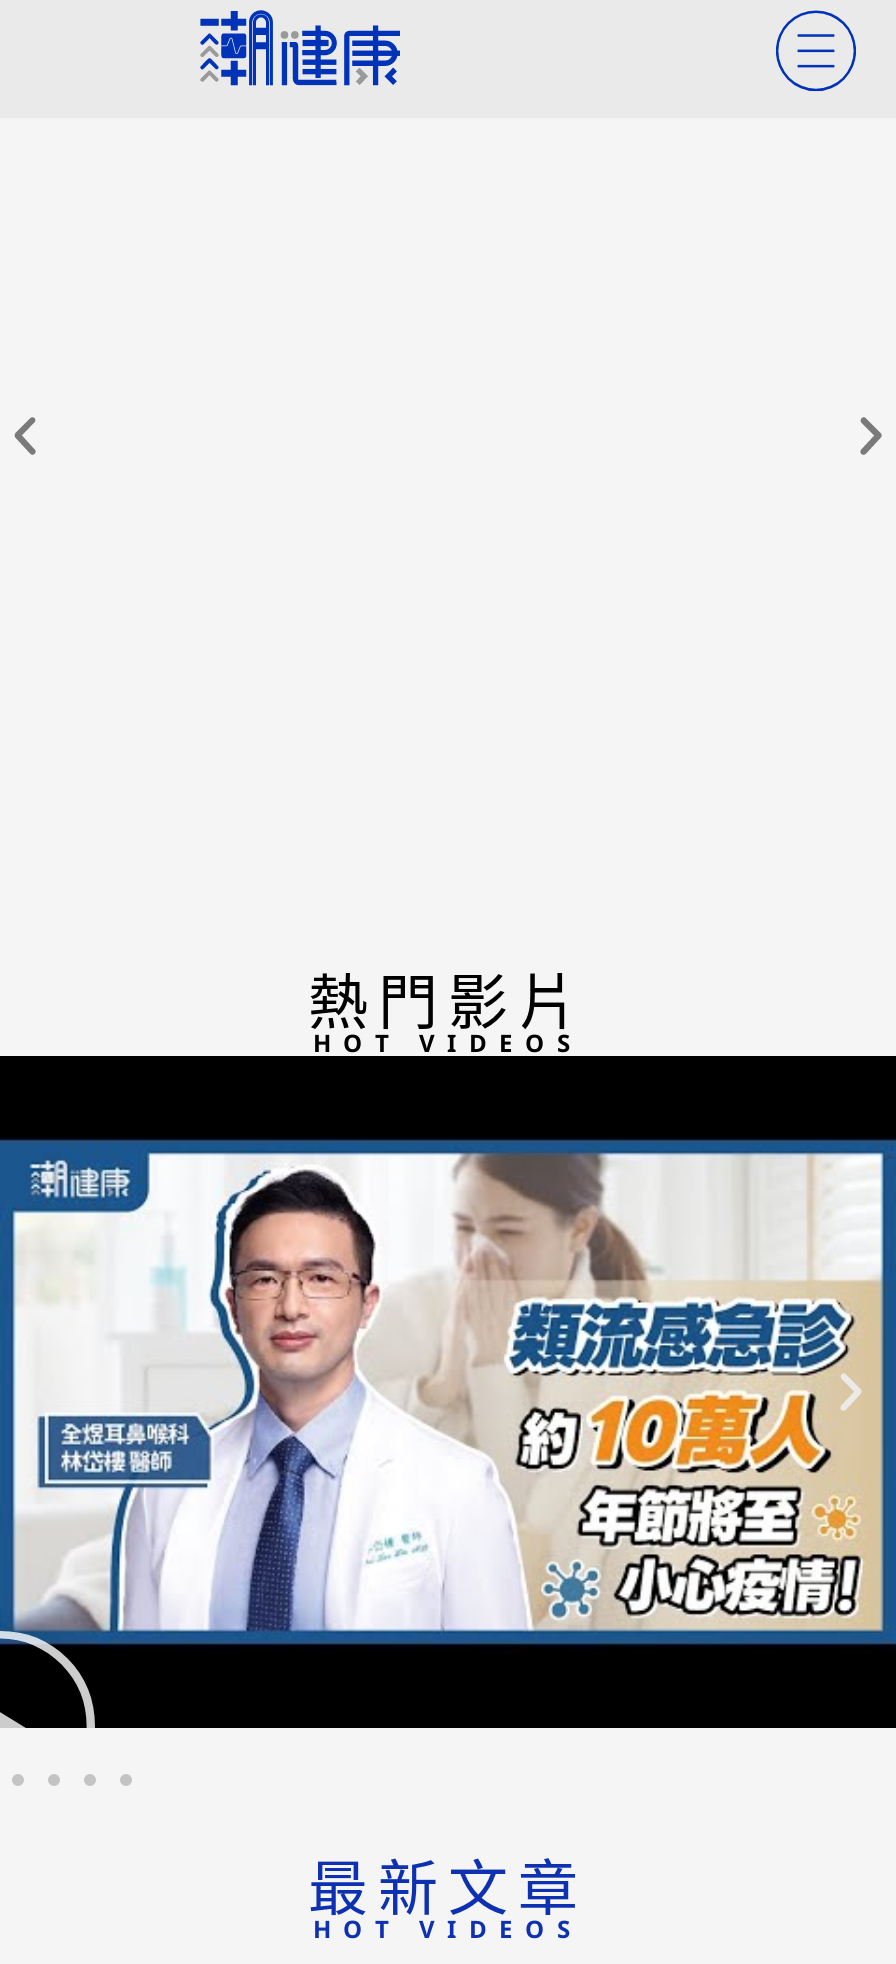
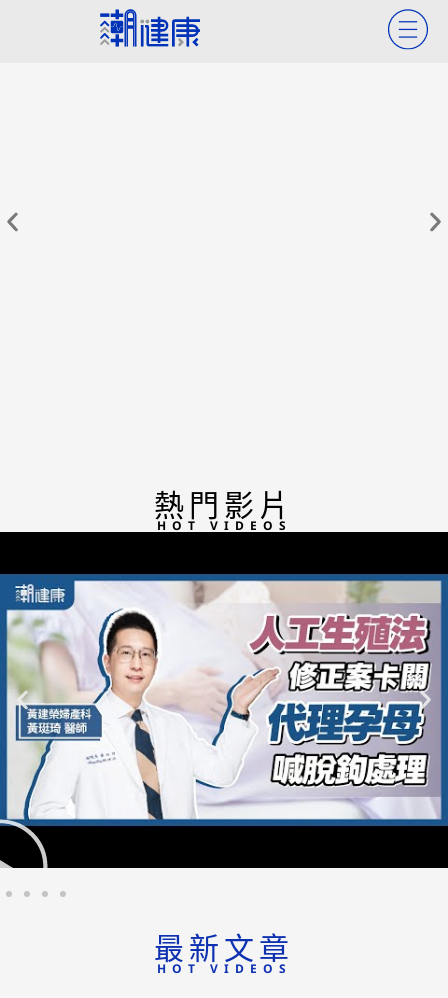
[14,1152,882,1632] [image] -> [7,580,441,820] [image]

